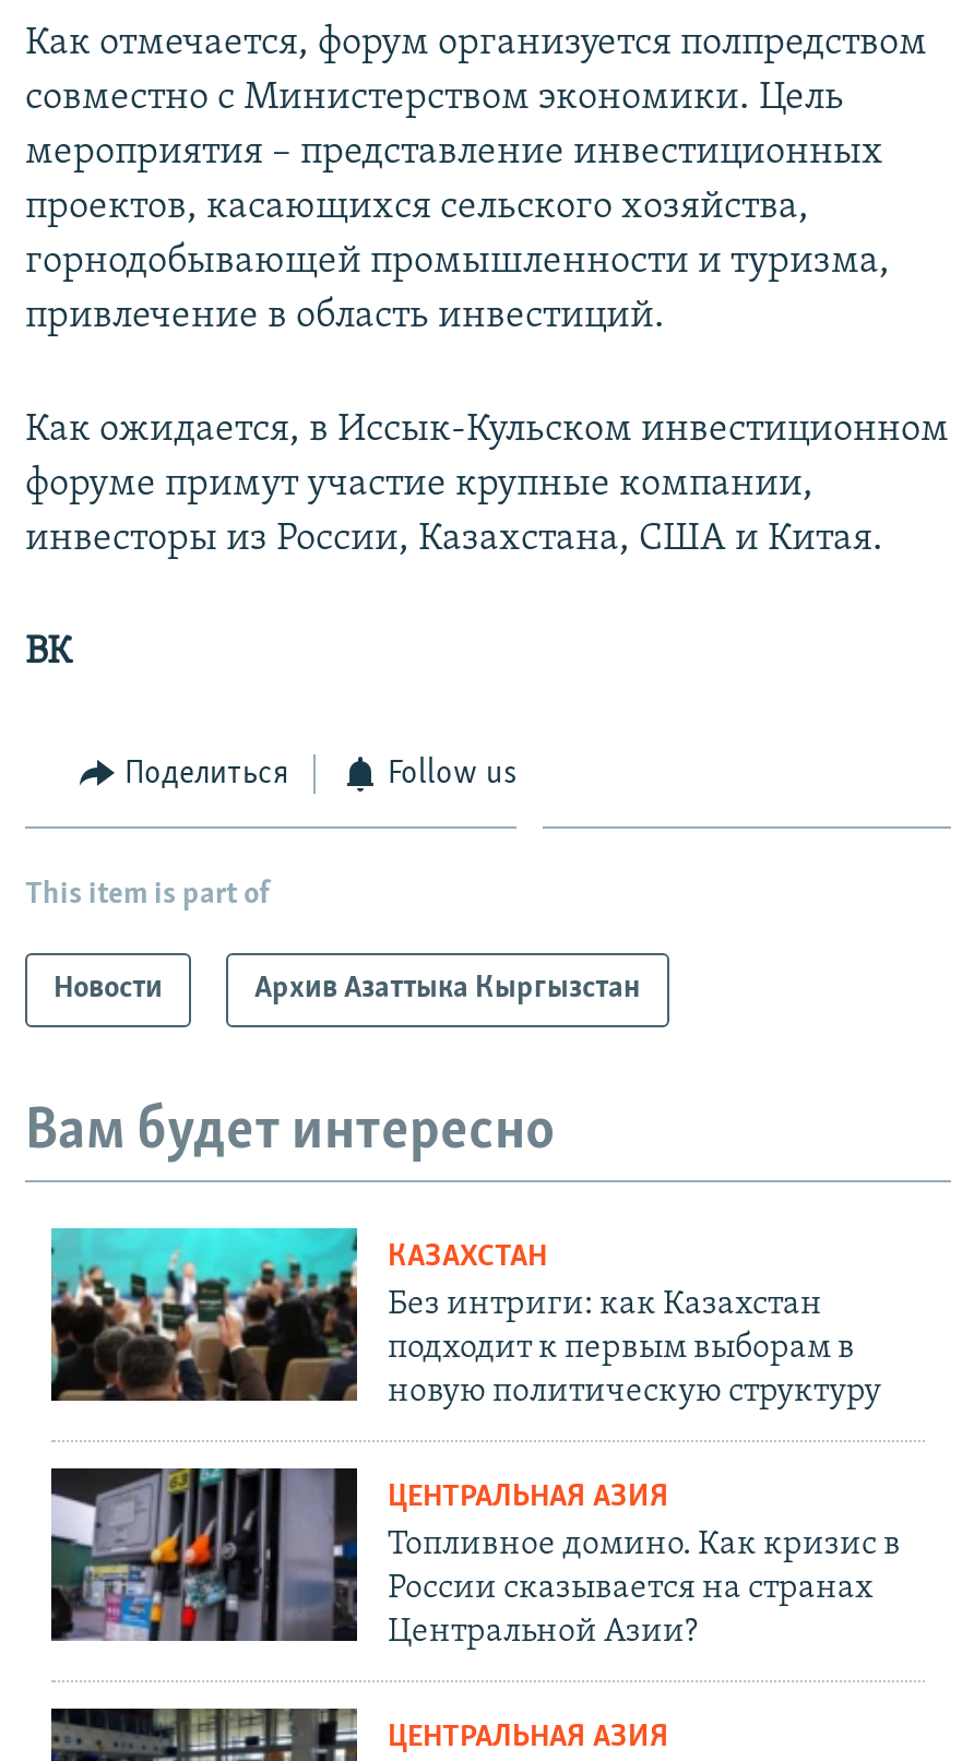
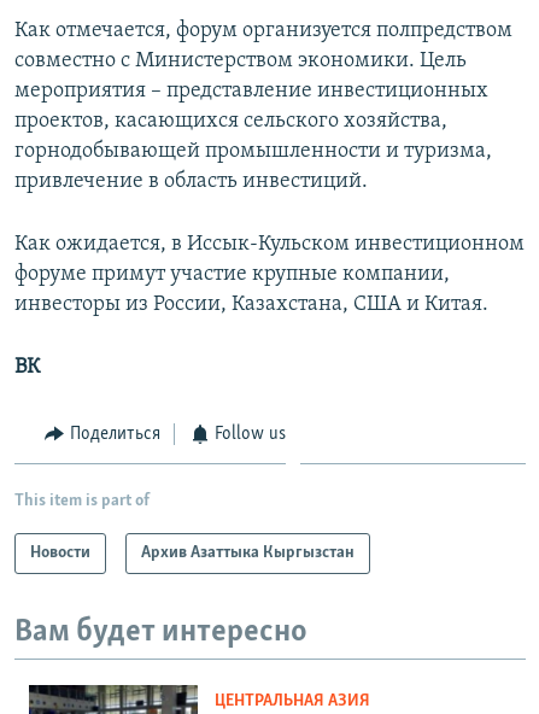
[49,1226,901,1649] [image] | КАЗАХСТАН | Без интриги: как Казахстан | подходит к первым выборам в | новую политическую структуру | ЦЕНТРАЛЬНАЯ АЗИЯ | Топливное домино. Как кризис в | России сказывается на странах | Центральной Азии? -> none
[49,1433,357,1643] [image] -> none

